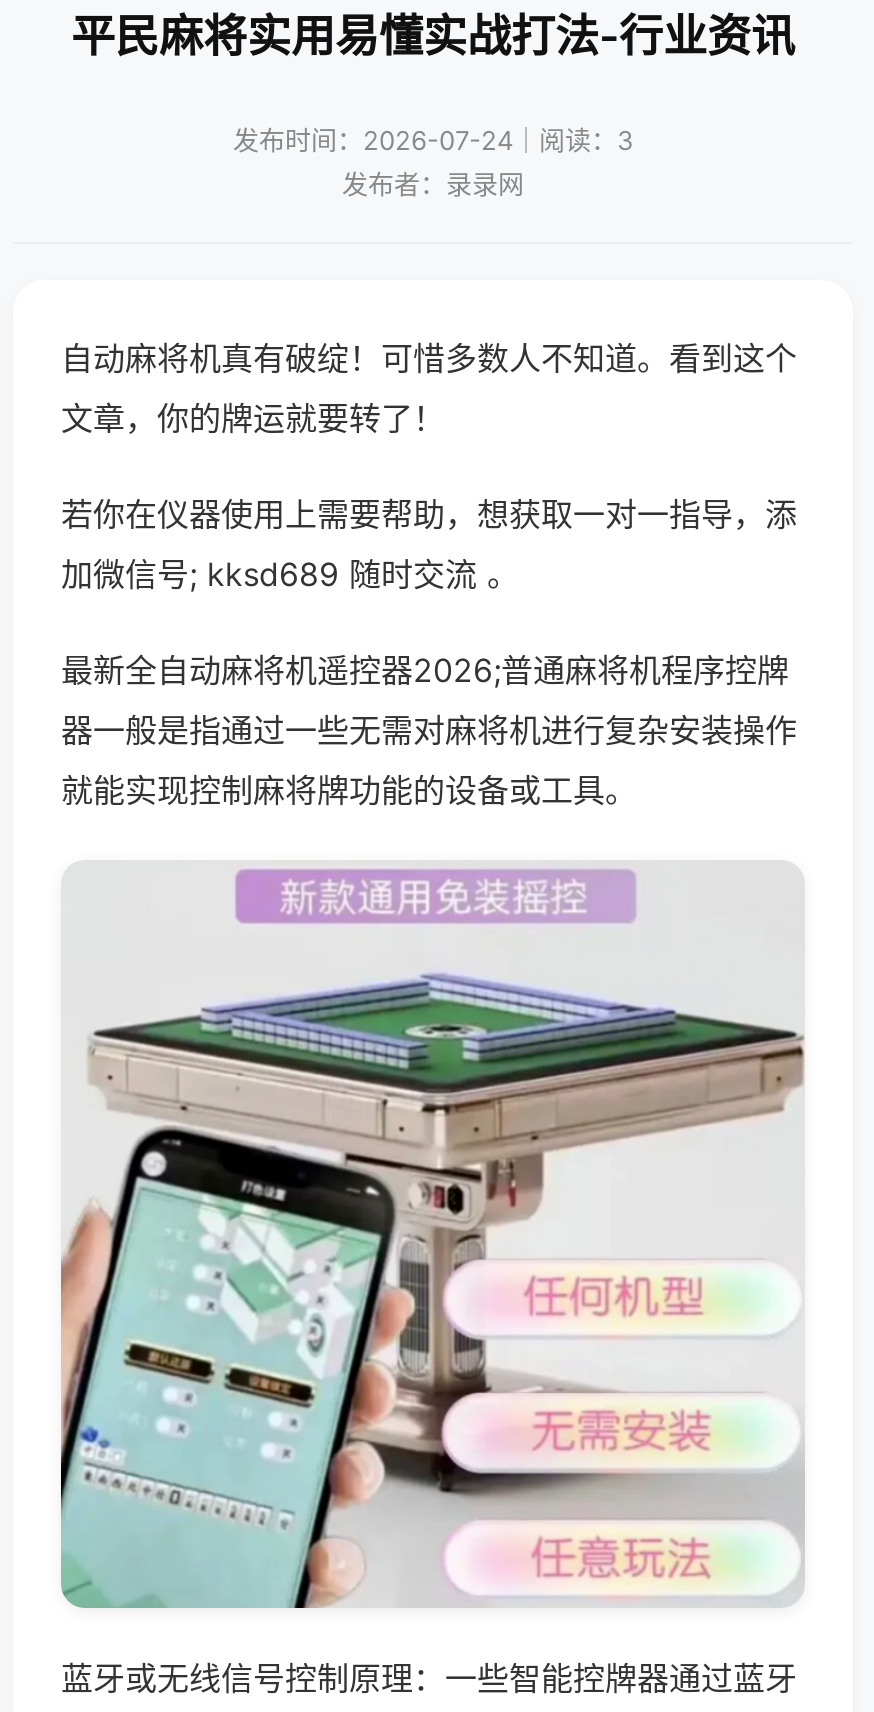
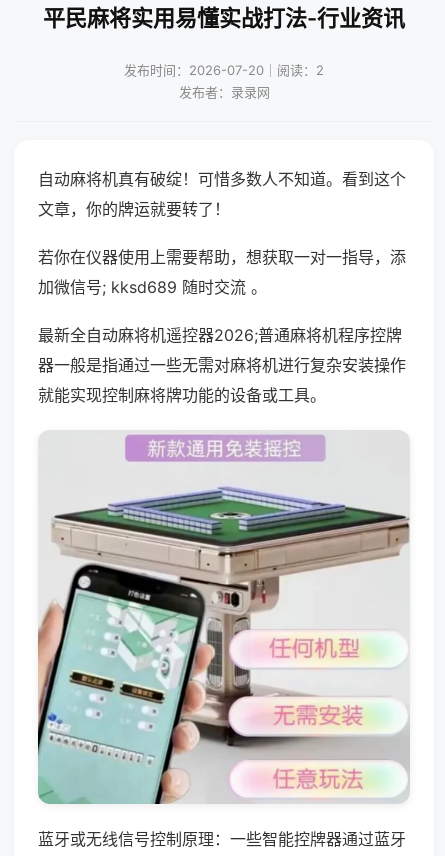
[233,124,633,156] 发布时间：2026-07-24｜阅读：3 -> [124,62,324,78] 发布时间：2026-07-20｜阅读：2

